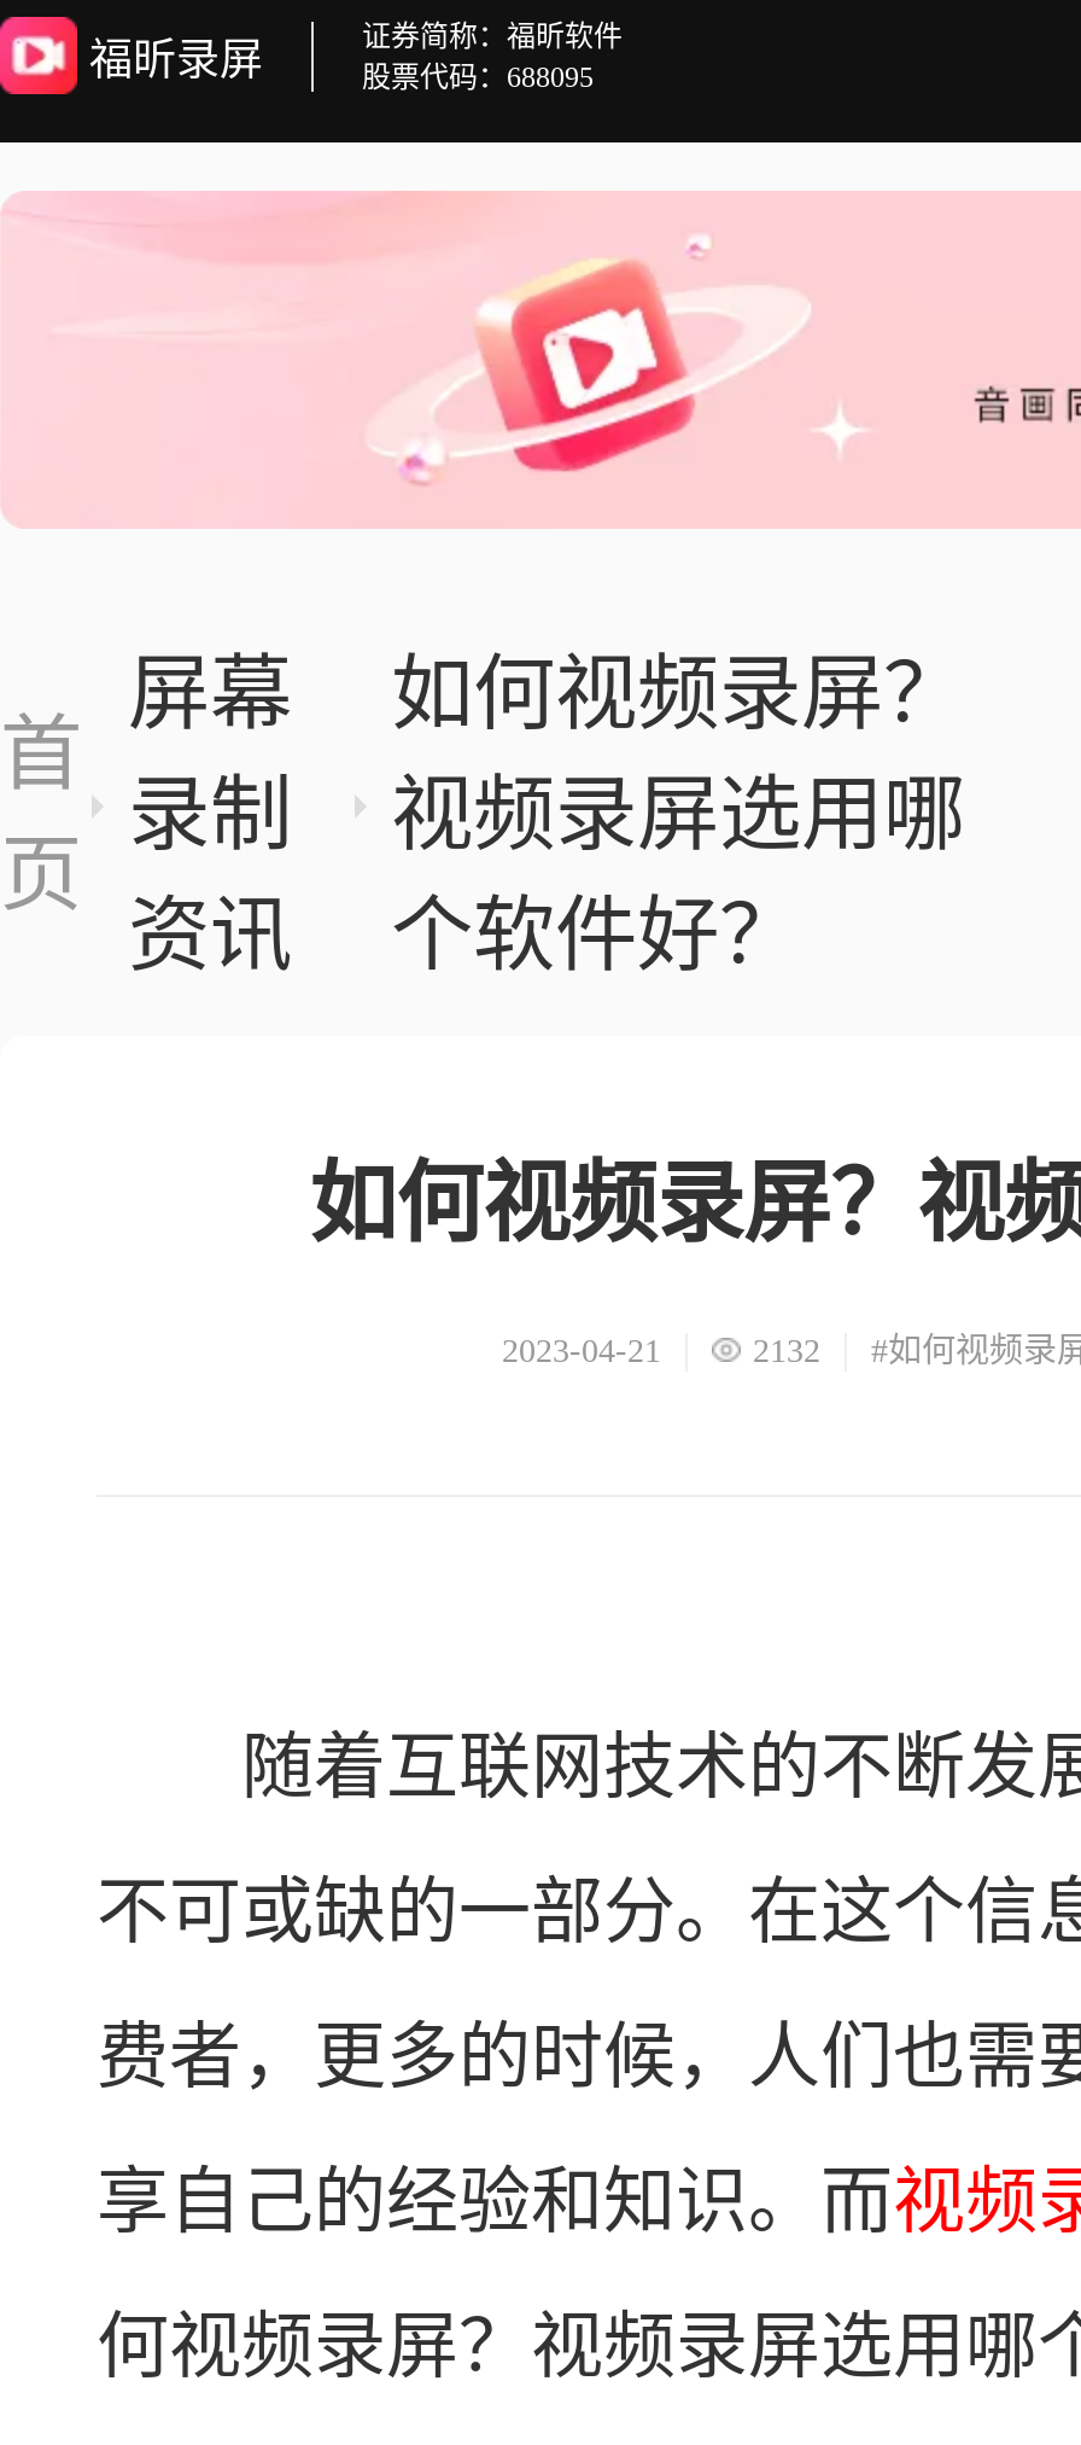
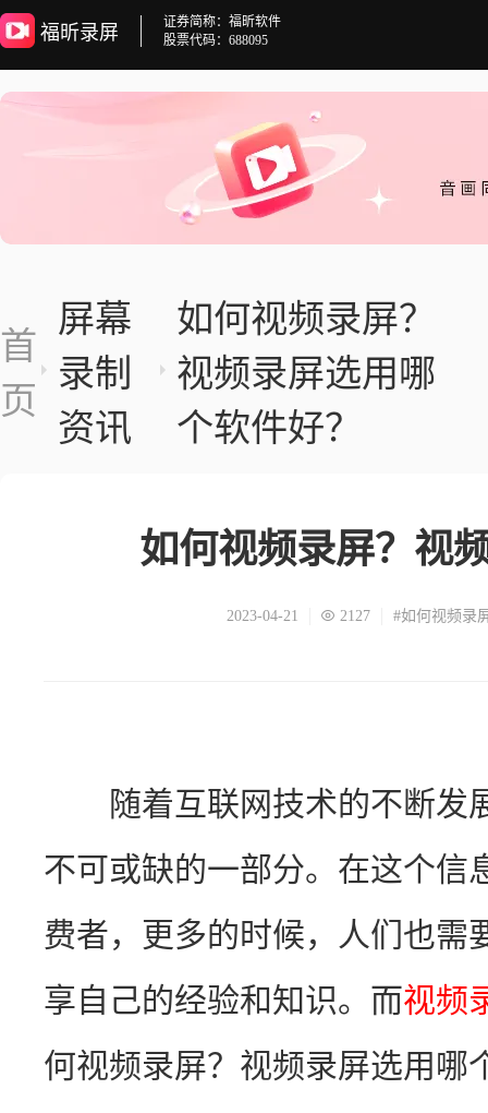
[753,1333,820,1369] 2132 -> [340,608,370,624] 2127

